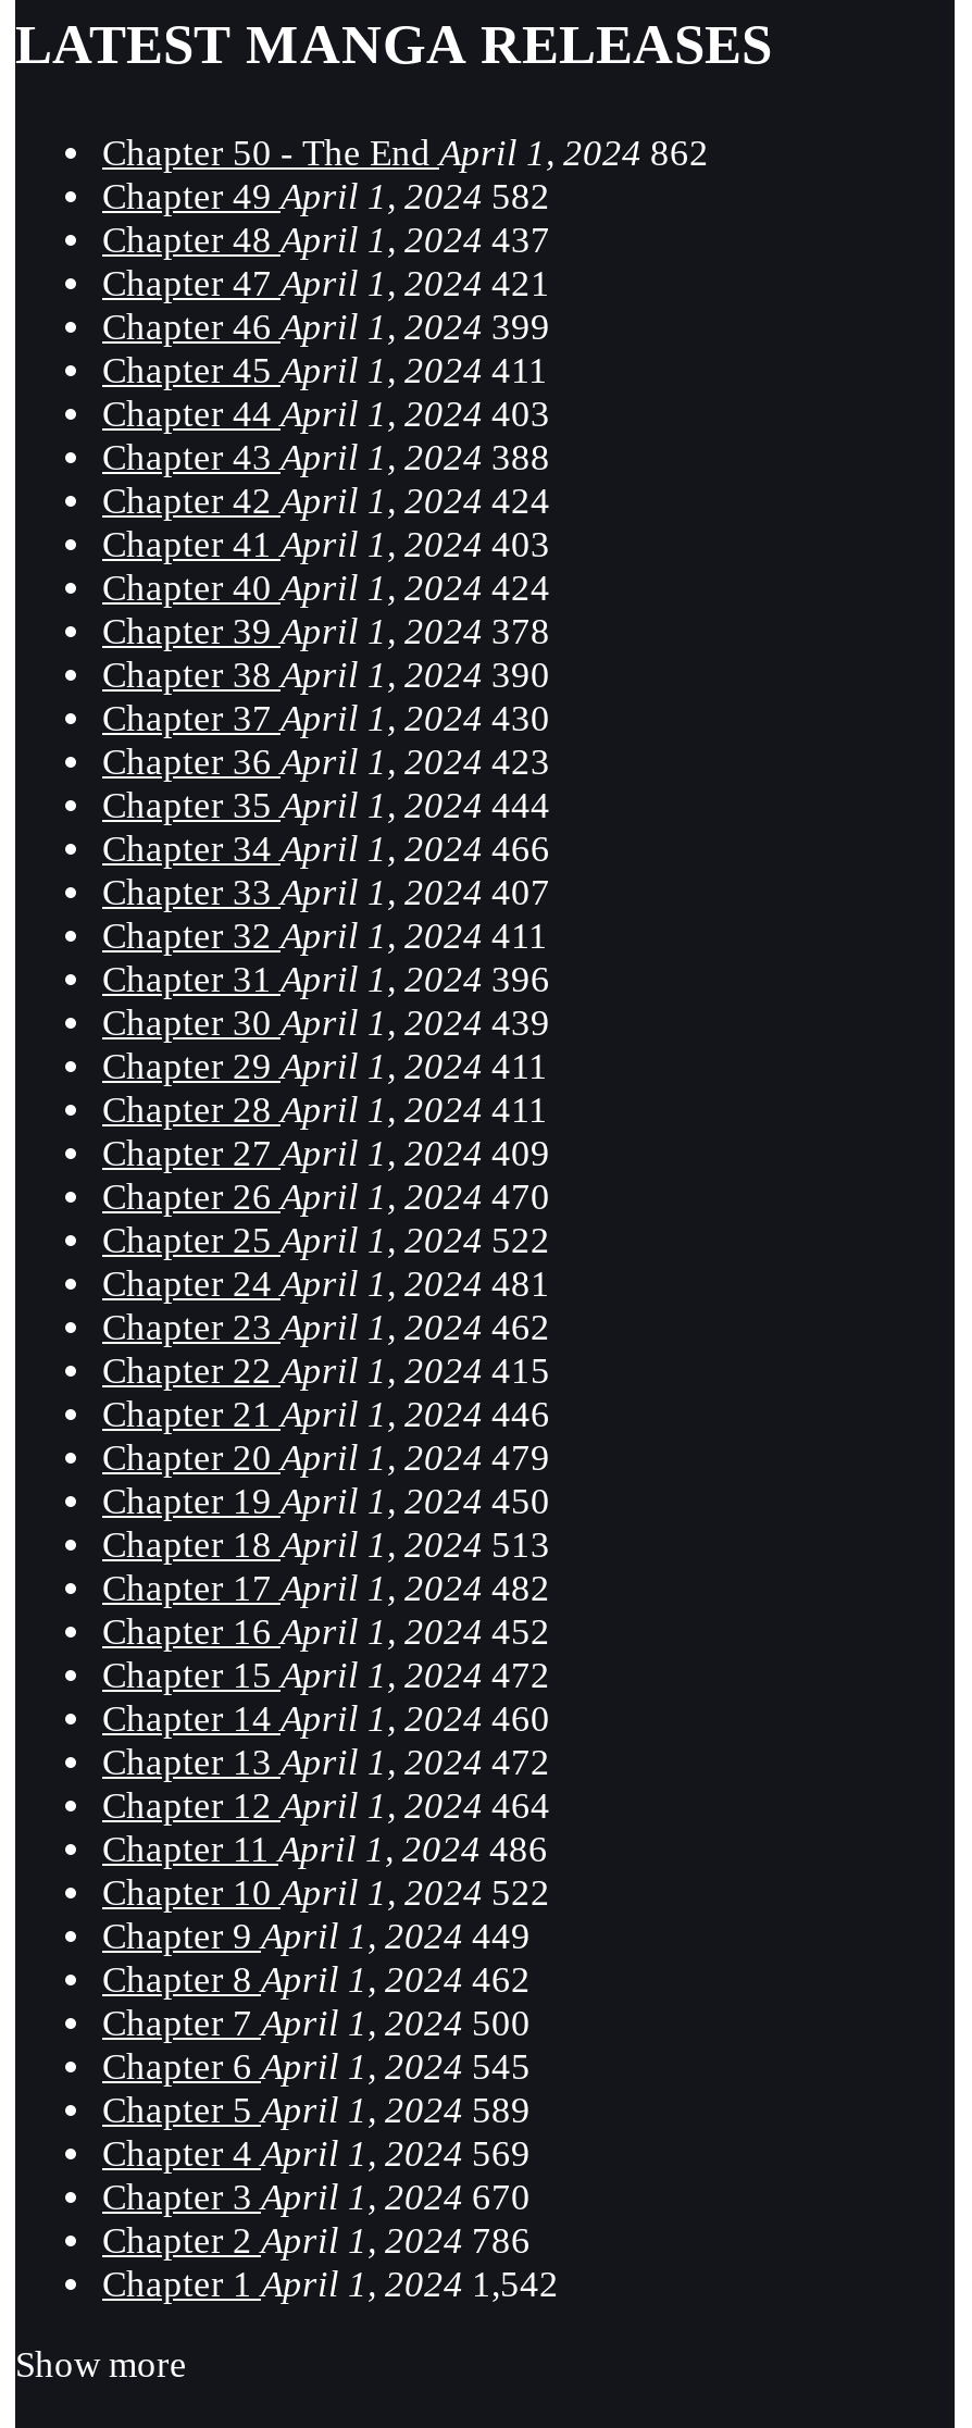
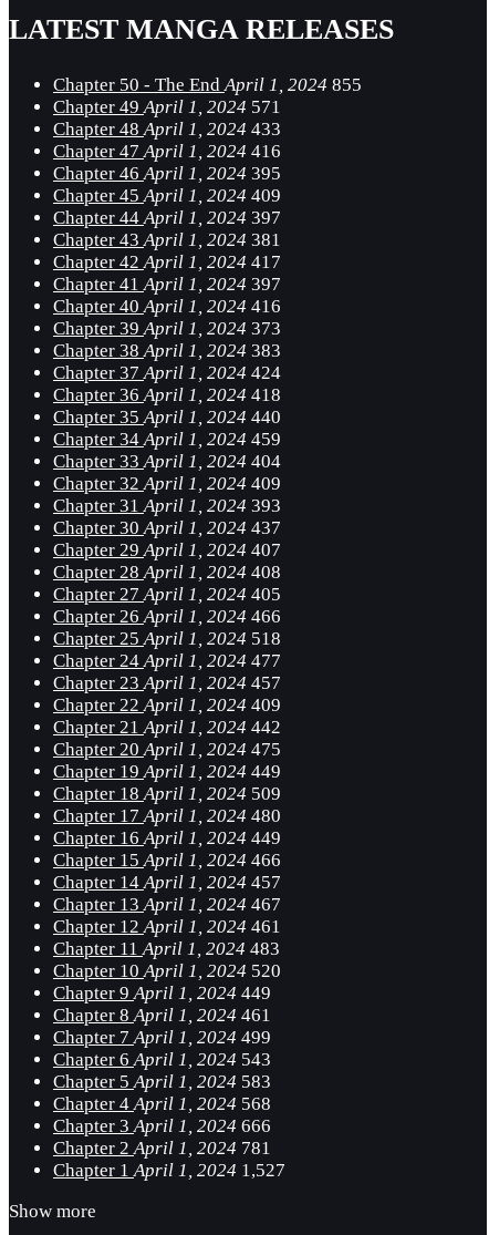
[102,132,709,174] Chapter 50 - The End April 1, 2024 862 -> [53,74,362,95] Chapter 50 - The End April 1, 2024 855
[102,176,550,217] Chapter 49 April 1, 2024 582 -> [53,96,281,117] Chapter 49 April 1, 2024 571
[102,219,550,261] Chapter 48 April 1, 2024 437 -> [53,118,281,139] Chapter 48 April 1, 2024 433
[102,263,550,304] Chapter 47 April 1, 2024 421 -> [53,141,281,162] Chapter 47 April 1, 2024 416
[102,306,550,348] Chapter 46 April 1, 2024 399 -> [53,163,281,184] Chapter 46 April 1, 2024 395
[102,350,548,391] Chapter 45 April 1, 2024 411 -> [53,185,281,206] Chapter 45 April 1, 2024 409
[102,393,550,435] Chapter 44 April 1, 2024 403 -> [53,207,281,228] Chapter 44 April 1, 2024 397
[102,437,550,478] Chapter 43 April 1, 2024 388 -> [53,229,281,250] Chapter 43 April 1, 2024 381
[102,480,550,522] Chapter 42 April 1, 2024 424 -> [53,251,281,272] Chapter 42 April 1, 2024 417
[102,524,550,565] Chapter 41 April 1, 2024 403 -> [53,273,281,295] Chapter 41 April 1, 2024 397
[102,567,550,609] Chapter 40 April 1, 2024 424 -> [53,296,281,317] Chapter 40 April 1, 2024 416
[102,611,550,652] Chapter 39 April 1, 2024 378 -> [53,318,281,339] Chapter 39 April 1, 2024 373
[102,654,550,696] Chapter 38 April 1, 2024 390 -> [53,340,281,361] Chapter 38 April 1, 2024 383
[102,698,550,739] Chapter 37 April 1, 2024 430 -> [53,362,281,383] Chapter 37 April 1, 2024 424
[102,741,550,783] Chapter 36 April 1, 2024 423 -> [53,384,281,405] Chapter 36 April 1, 2024 418
[102,785,550,826] Chapter 35 April 1, 2024 444 -> [53,406,281,427] Chapter 35 April 1, 2024 440
[102,828,550,870] Chapter 34 April 1, 2024 466 -> [53,429,281,450] Chapter 34 April 1, 2024 459
[102,872,550,913] Chapter 33 April 1, 2024 407 -> [53,451,281,472] Chapter 33 April 1, 2024 404
[102,915,548,957] Chapter 32 April 1, 2024 411 -> [53,473,281,494] Chapter 32 April 1, 2024 409
[102,959,550,1000] Chapter 31 April 1, 2024 396 -> [53,495,281,516] Chapter 31 April 1, 2024 393
[102,1002,550,1044] Chapter 30 April 1, 2024 439 -> [53,517,281,538] Chapter 30 April 1, 2024 437
[102,1046,548,1087] Chapter 29 April 1, 2024 411 -> [53,539,281,560] Chapter 29 April 1, 2024 407
[102,1089,548,1131] Chapter 28 April 1, 2024 411 -> [53,561,281,582] Chapter 28 April 1, 2024 408
[102,1133,550,1174] Chapter 27 April 1, 2024 409 -> [53,584,281,605] Chapter 27 April 1, 2024 405
[102,1176,550,1218] Chapter 26 April 1, 2024 470 -> [53,606,281,627] Chapter 26 April 1, 2024 466
[102,1220,550,1261] Chapter 25 April 1, 2024 522 -> [53,628,281,649] Chapter 25 April 1, 2024 518
[102,1263,550,1305] Chapter 24 April 1, 2024 481 -> [53,650,281,671] Chapter 24 April 1, 2024 477
[102,1307,550,1348] Chapter 23 April 1, 2024 462 -> [53,672,281,693] Chapter 23 April 1, 2024 457
[102,1350,550,1392] Chapter 22 April 1, 2024 415 -> [53,694,281,715] Chapter 22 April 1, 2024 409
[102,1394,550,1435] Chapter 21 April 1, 2024 446 -> [53,717,281,738] Chapter 21 April 1, 2024 442
[102,1437,550,1479] Chapter 20 April 1, 2024 479 -> [53,739,281,760] Chapter 20 April 1, 2024 475
[102,1481,550,1522] Chapter 19 April 1, 2024 450 -> [53,761,281,782] Chapter 19 April 1, 2024 449
[102,1524,550,1566] Chapter 18 April 1, 2024 513 -> [53,783,281,804] Chapter 18 April 1, 2024 509
[102,1568,550,1609] Chapter 17 April 1, 2024 482 -> [53,805,281,826] Chapter 17 April 1, 2024 480
[102,1611,550,1653] Chapter 16 April 1, 2024 452 -> [53,827,281,848] Chapter 16 April 1, 2024 449
[102,1655,550,1696] Chapter 15 April 1, 2024 472 -> [53,849,281,870] Chapter 15 April 1, 2024 466
[102,1698,550,1740] Chapter 14 April 1, 2024 460 -> [53,872,281,893] Chapter 14 April 1, 2024 457
[102,1742,550,1783] Chapter 13 April 1, 2024 472 -> [53,894,281,915] Chapter 13 April 1, 2024 467
[102,1785,550,1826] Chapter 12 April 1, 2024 464 -> [53,916,281,937] Chapter 12 April 1, 2024 461
[102,1829,548,1870] Chapter 11 April 1, 2024 486 -> [53,938,280,959] Chapter 11 April 1, 2024 483
[102,1872,550,1913] Chapter 10 April 1, 2024 522 -> [53,960,281,981] Chapter 10 April 1, 2024 520
[102,1959,531,2000] Chapter 8 April 1, 2024 462 -> [53,1005,271,1026] Chapter 8 April 1, 2024 461
[102,2003,531,2044] Chapter 7 April 1, 2024 500 -> [53,1027,271,1048] Chapter 7 April 1, 2024 499
[102,2046,531,2087] Chapter 6 April 1, 2024 545 -> [53,1049,271,1070] Chapter 6 April 1, 2024 543
[102,2090,531,2131] Chapter 5 April 1, 2024 589 -> [53,1071,271,1092] Chapter 5 April 1, 2024 583
[102,2133,531,2174] Chapter 4 April 1, 2024 569 -> [53,1093,271,1114] Chapter 4 April 1, 2024 568
[102,2177,531,2218] Chapter 3 April 1, 2024 670 -> [53,1115,271,1136] Chapter 3 April 1, 2024 666
[102,2220,531,2261] Chapter 2 April 1, 2024 786 -> [53,1137,271,1158] Chapter 2 April 1, 2024 781
[102,2264,559,2305] Chapter 1 April 1, 2024 1,542 -> [53,1160,285,1181] Chapter 1 April 1, 2024 1,527

